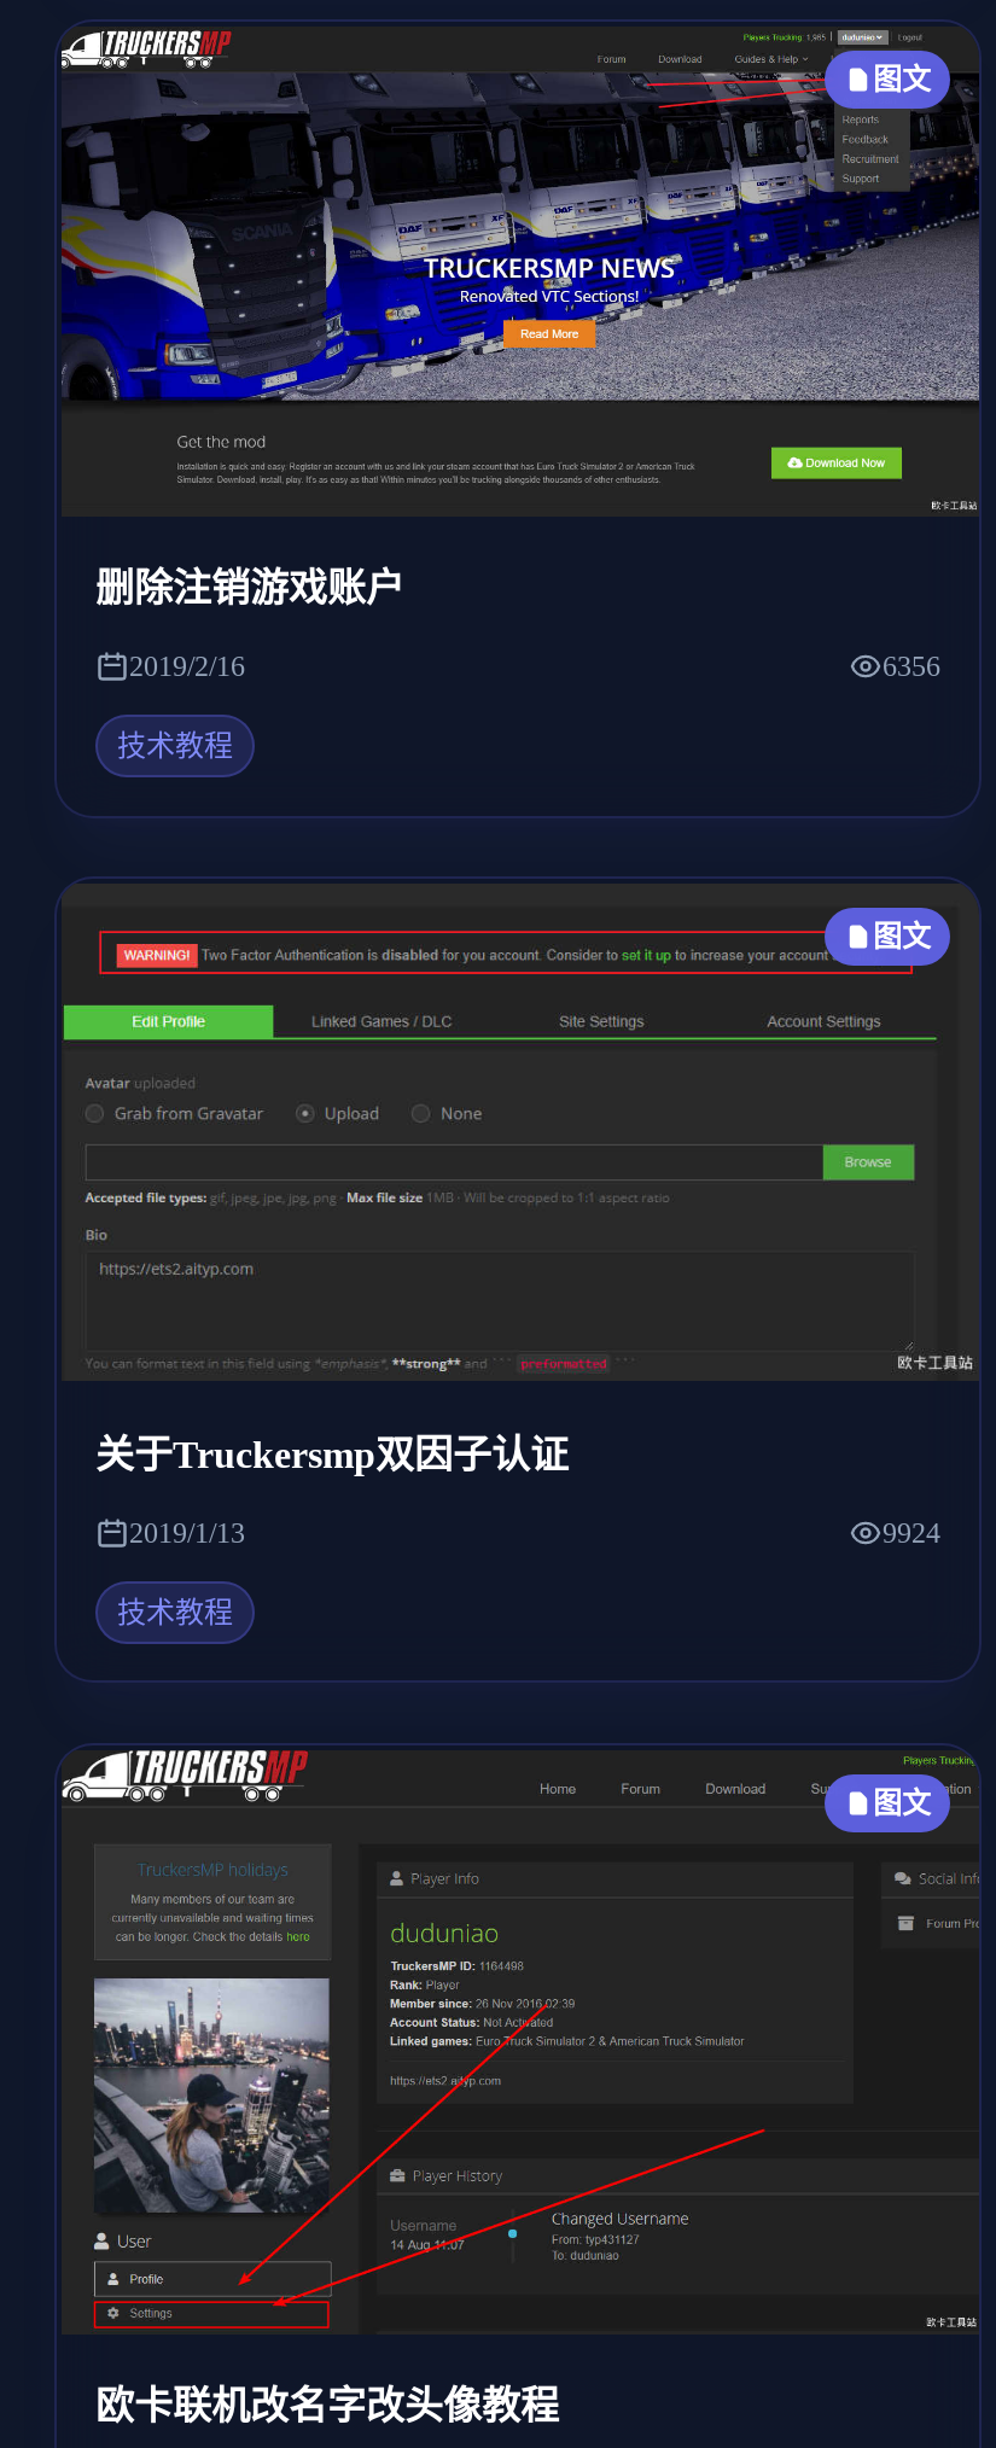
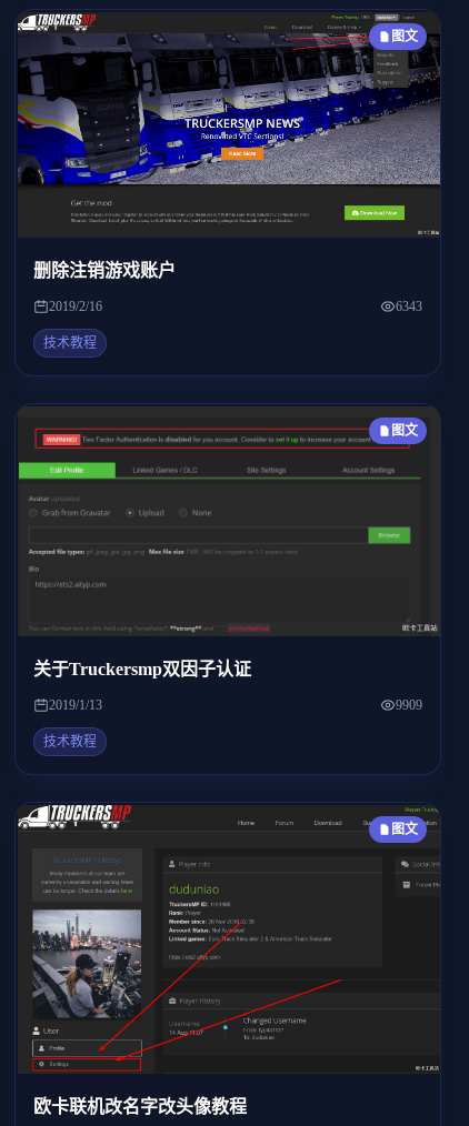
[883,650,940,684] 6356 -> [396,299,422,314] 6343
[883,1516,940,1550] 9924 -> [396,697,422,713] 9909

